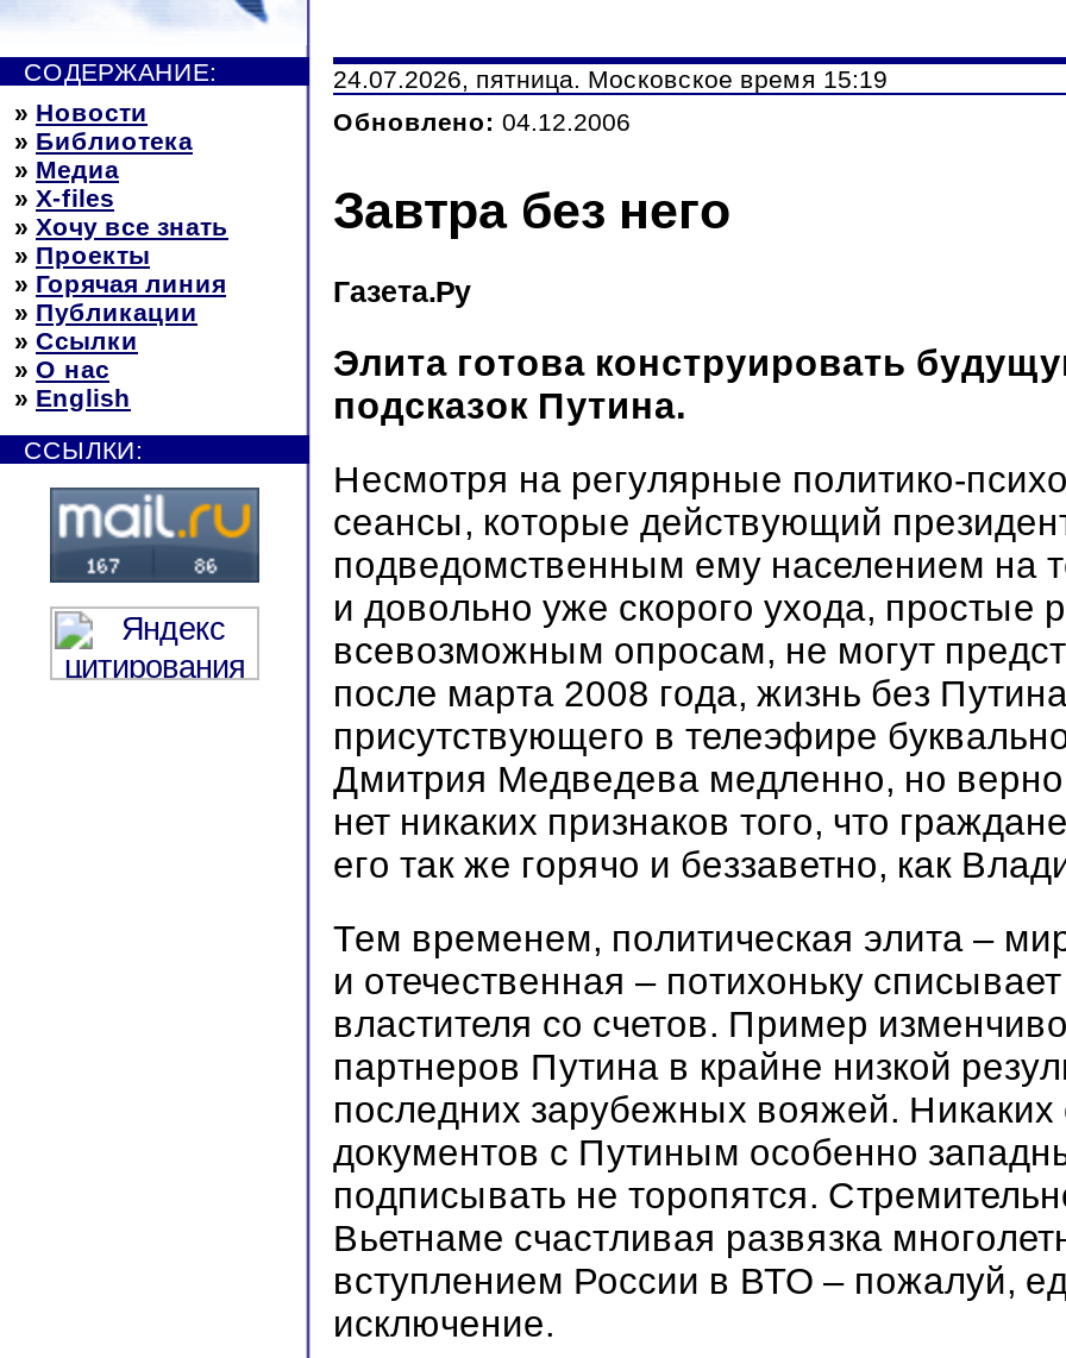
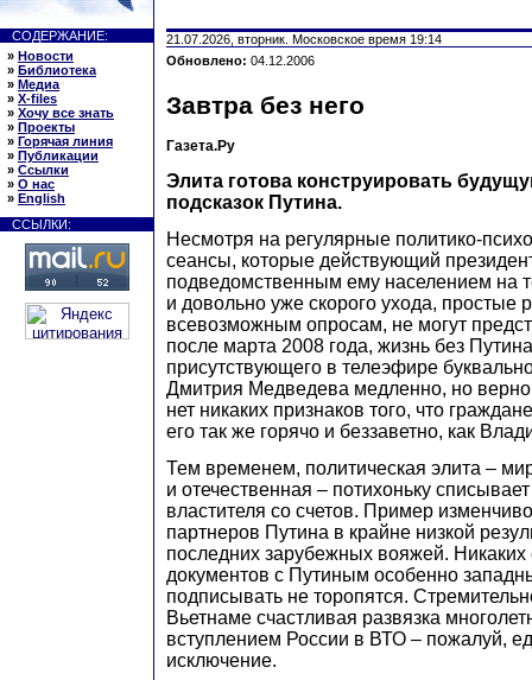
[333,64,888,93] 24.07.2026, пятница. Московское время 15:19 -> [166,32,442,46] 21.07.2026, вторник. Московское время 19:14

